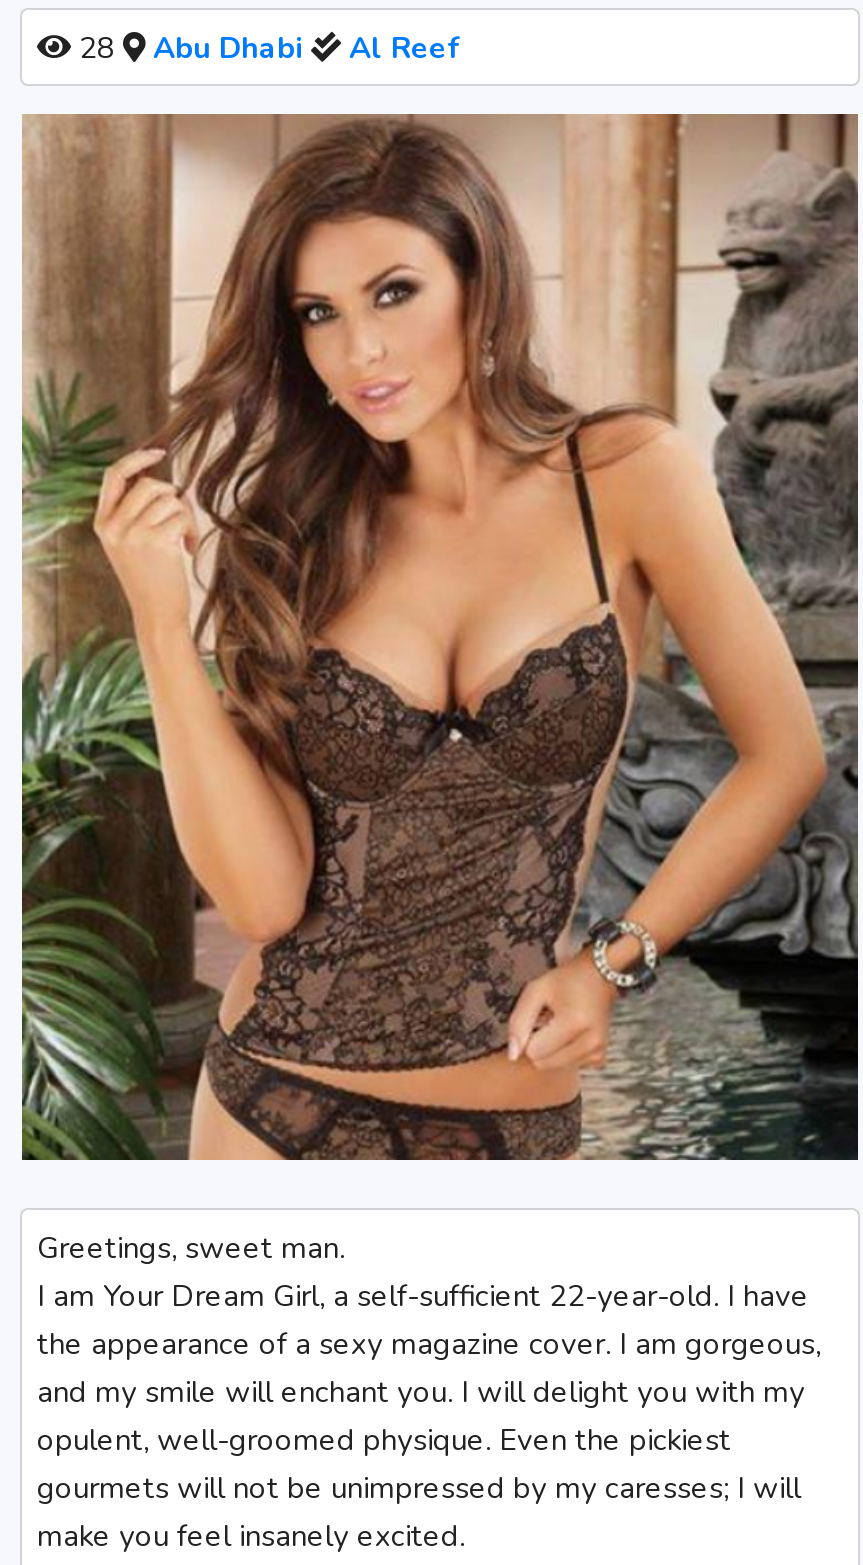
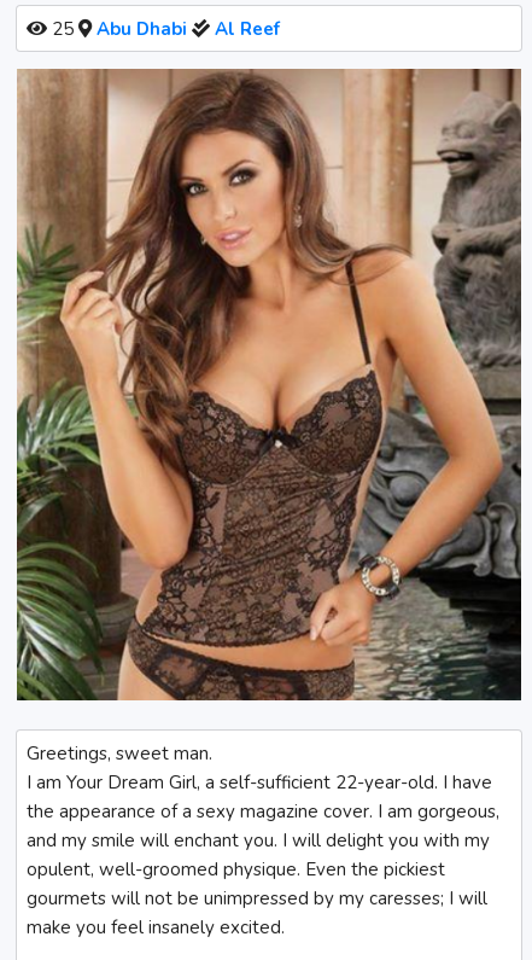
[71,27,457,67] 28 Abu Dhabi Al Reef -> [46,16,279,40] 25 Abu Dhabi Al Reef

